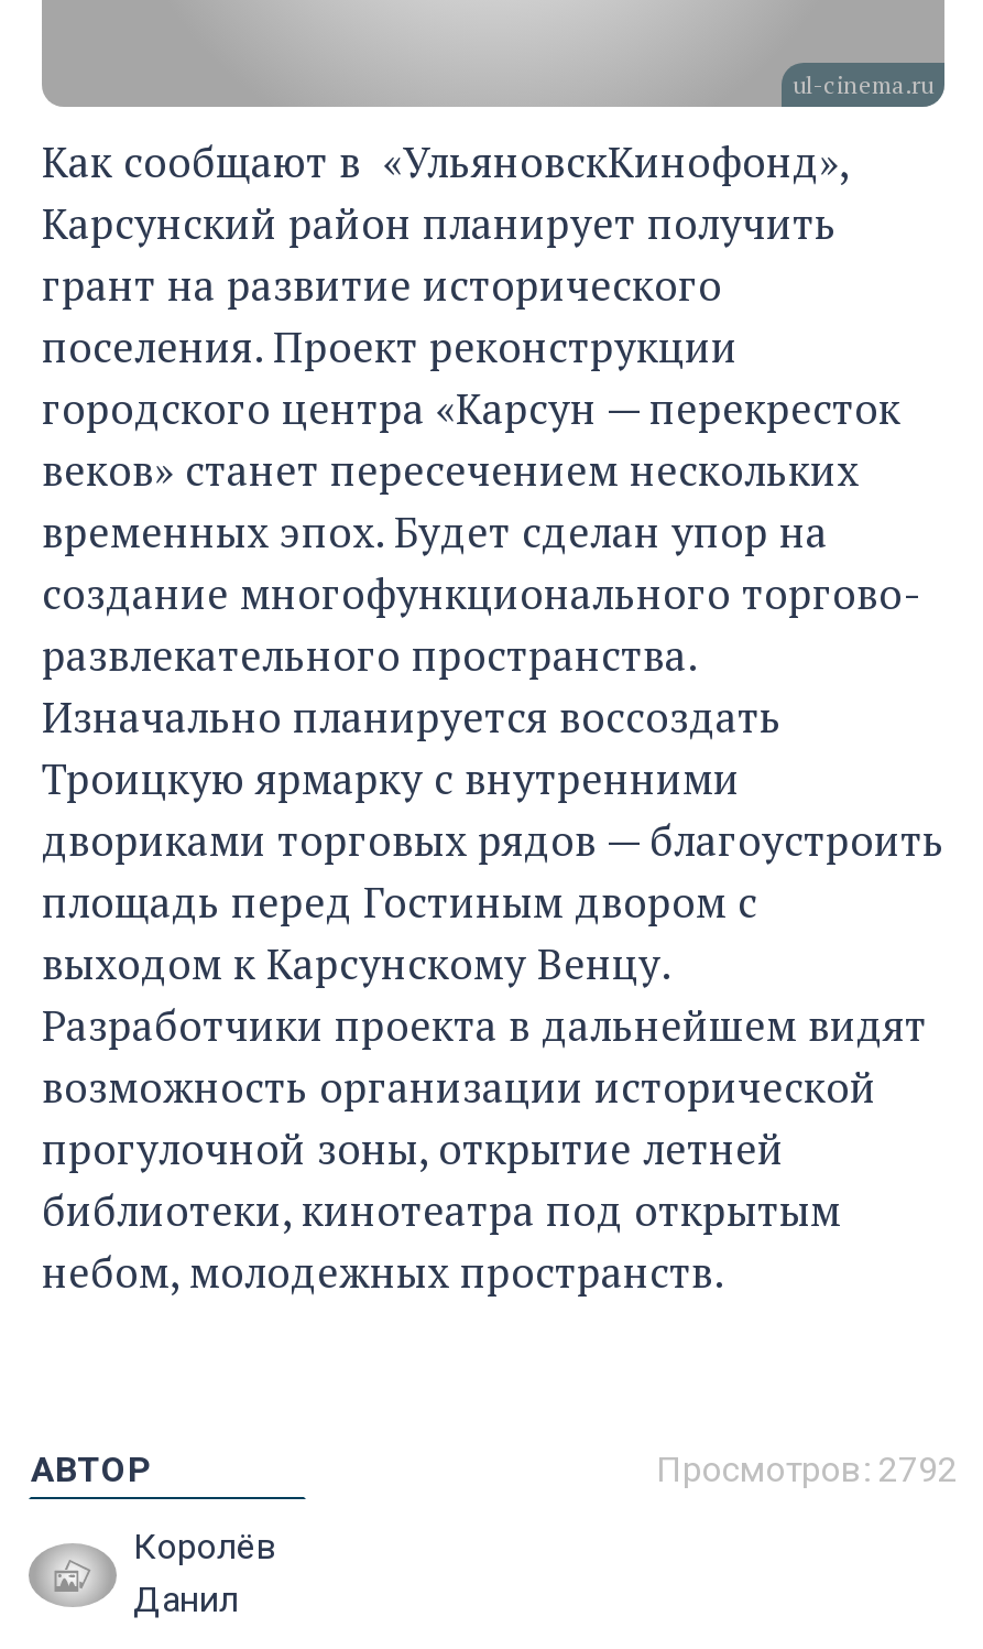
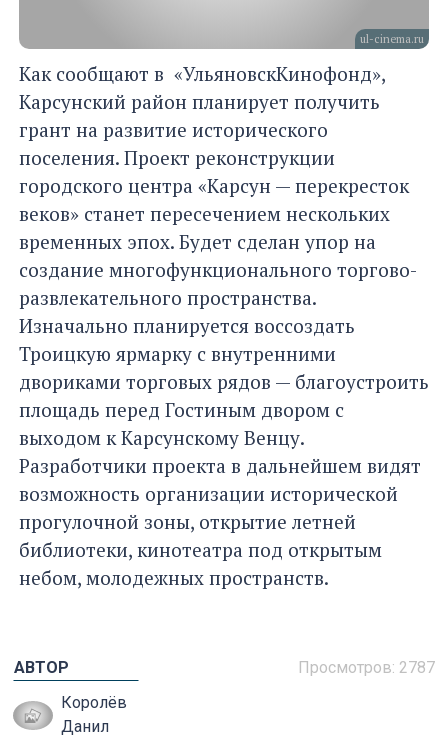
[656,1449,958,1491] Просмотров: 2792 -> [298,658,435,677] Просмотров: 2787

